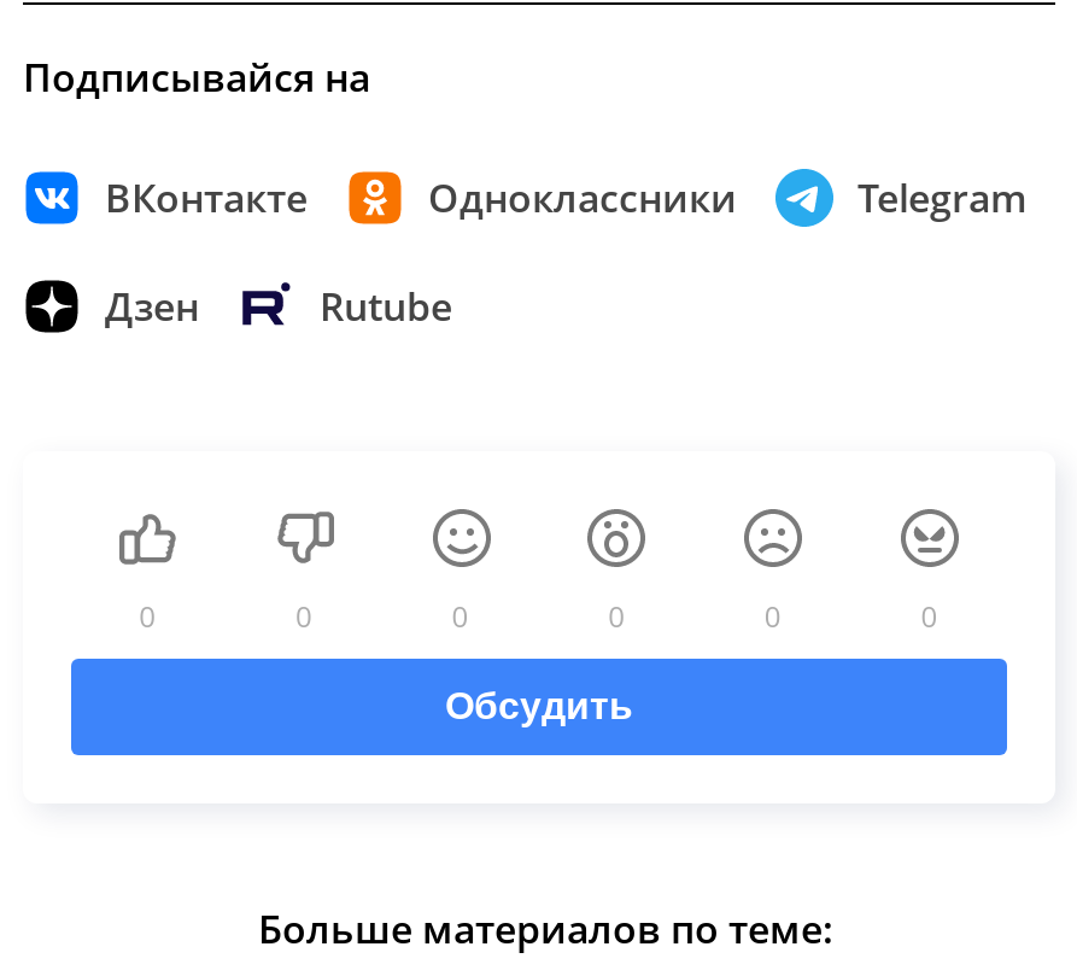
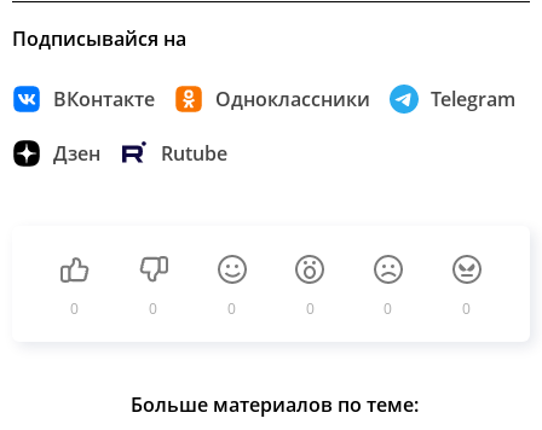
[445,686,633,727] Обсудить -> none

